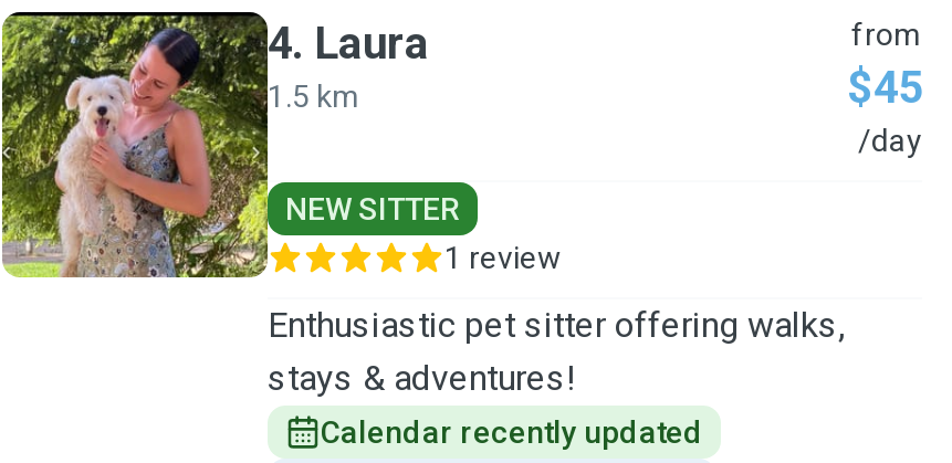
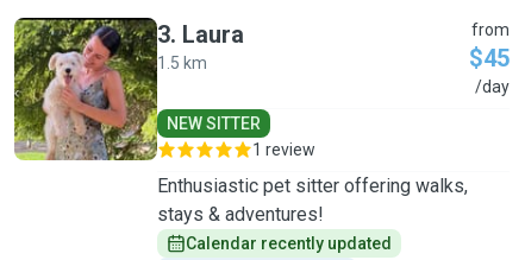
[268,17,429,70] 4. Laura -> [157,20,244,49] 3. Laura

